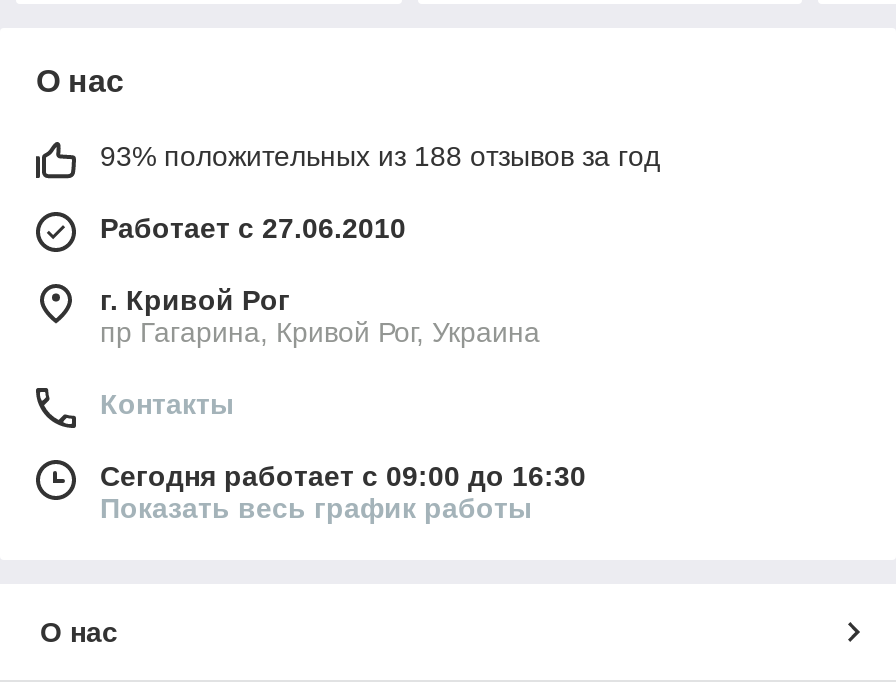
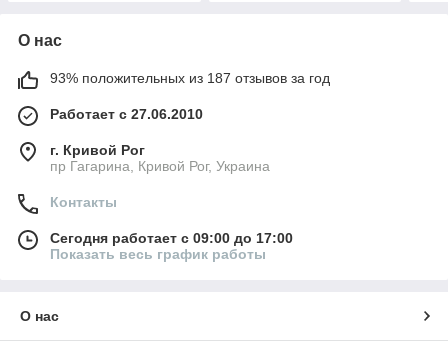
[100,139,660,171] 93% положительных из 188 отзывов за год -> [50,70,330,86] 93% положительных из 187 отзывов за год
[100,459,586,491] Сегодня работает с 09:00 до 16:30 -> [50,230,293,246] Сегодня работает с 09:00 до 17:00

